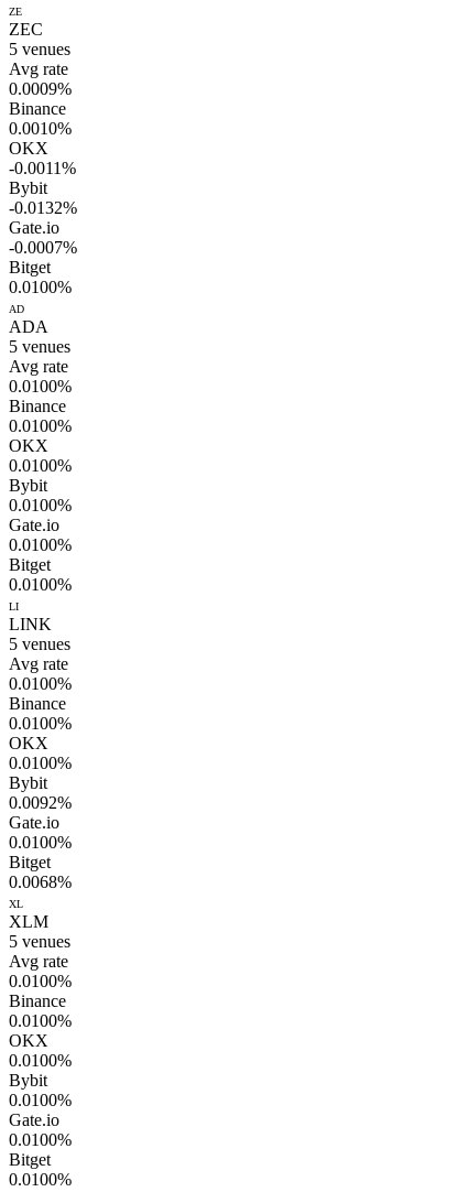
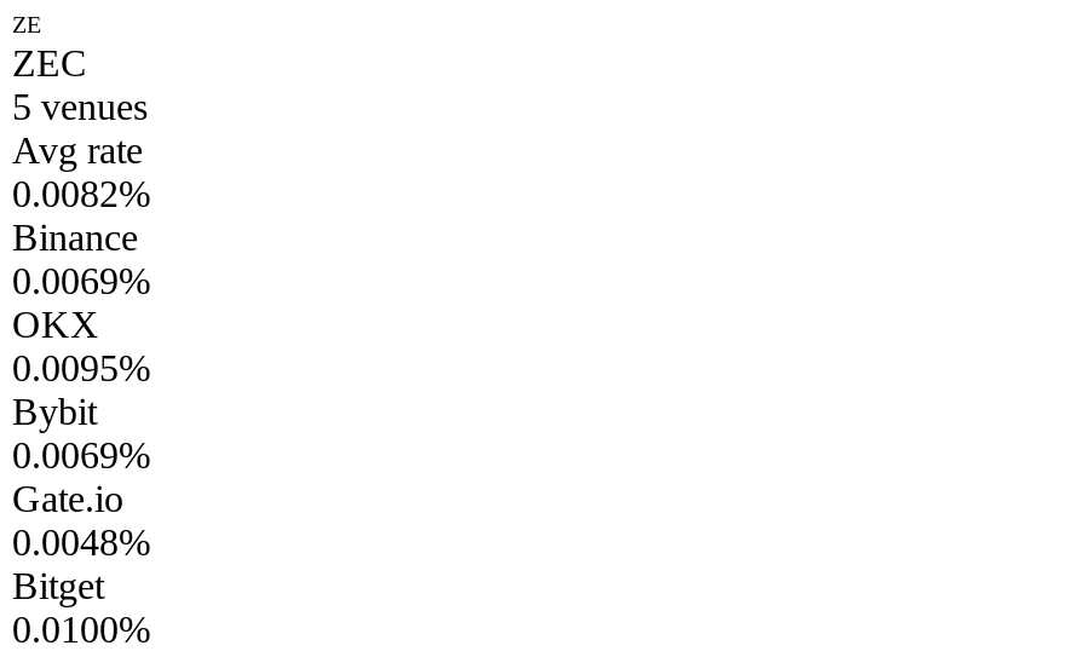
[9,79,72,98] 0.0009% -> [12,173,150,214] 0.0082%
[9,119,72,138] 0.0010% -> [12,260,150,301] 0.0069%
[9,159,76,177] -0.0011% -> [12,347,150,388] 0.0095%
[9,198,77,217] -0.0132% -> [12,434,150,475] 0.0069%
[9,238,77,1149] -0.0007% | Bitget | 0.0100% | AD | ADA | 5 venues | Avg rate | 0.0100% | Binance | 0.0100% | OKX | 0.0100% | Bybit | 0.0100% | Gate.io | 0.0100% | Bitget | 0.0100% | LI | LINK | 5 venues | Avg rate | 0.0100% | Binance | 0.0100% | OKX | 0.0100% | Bybit | 0.0092% | Gate.io | 0.0100% | Bitget | 0.0068% | XL | XLM | 5 venues | Avg rate | 0.0100% | Binance | 0.0100% | OKX | 0.0100% | Bybit | 0.0100% | Gate.io | 0.0100% -> [12,521,150,562] 0.0048%

